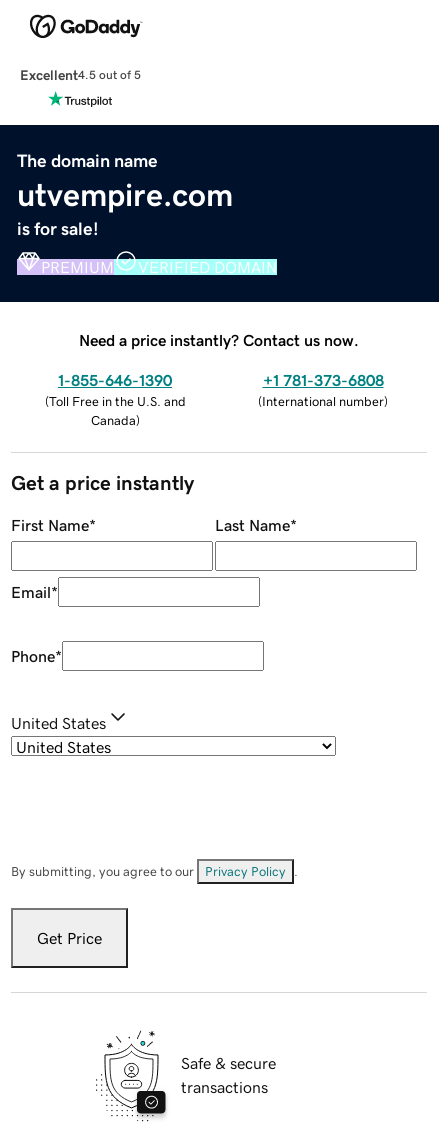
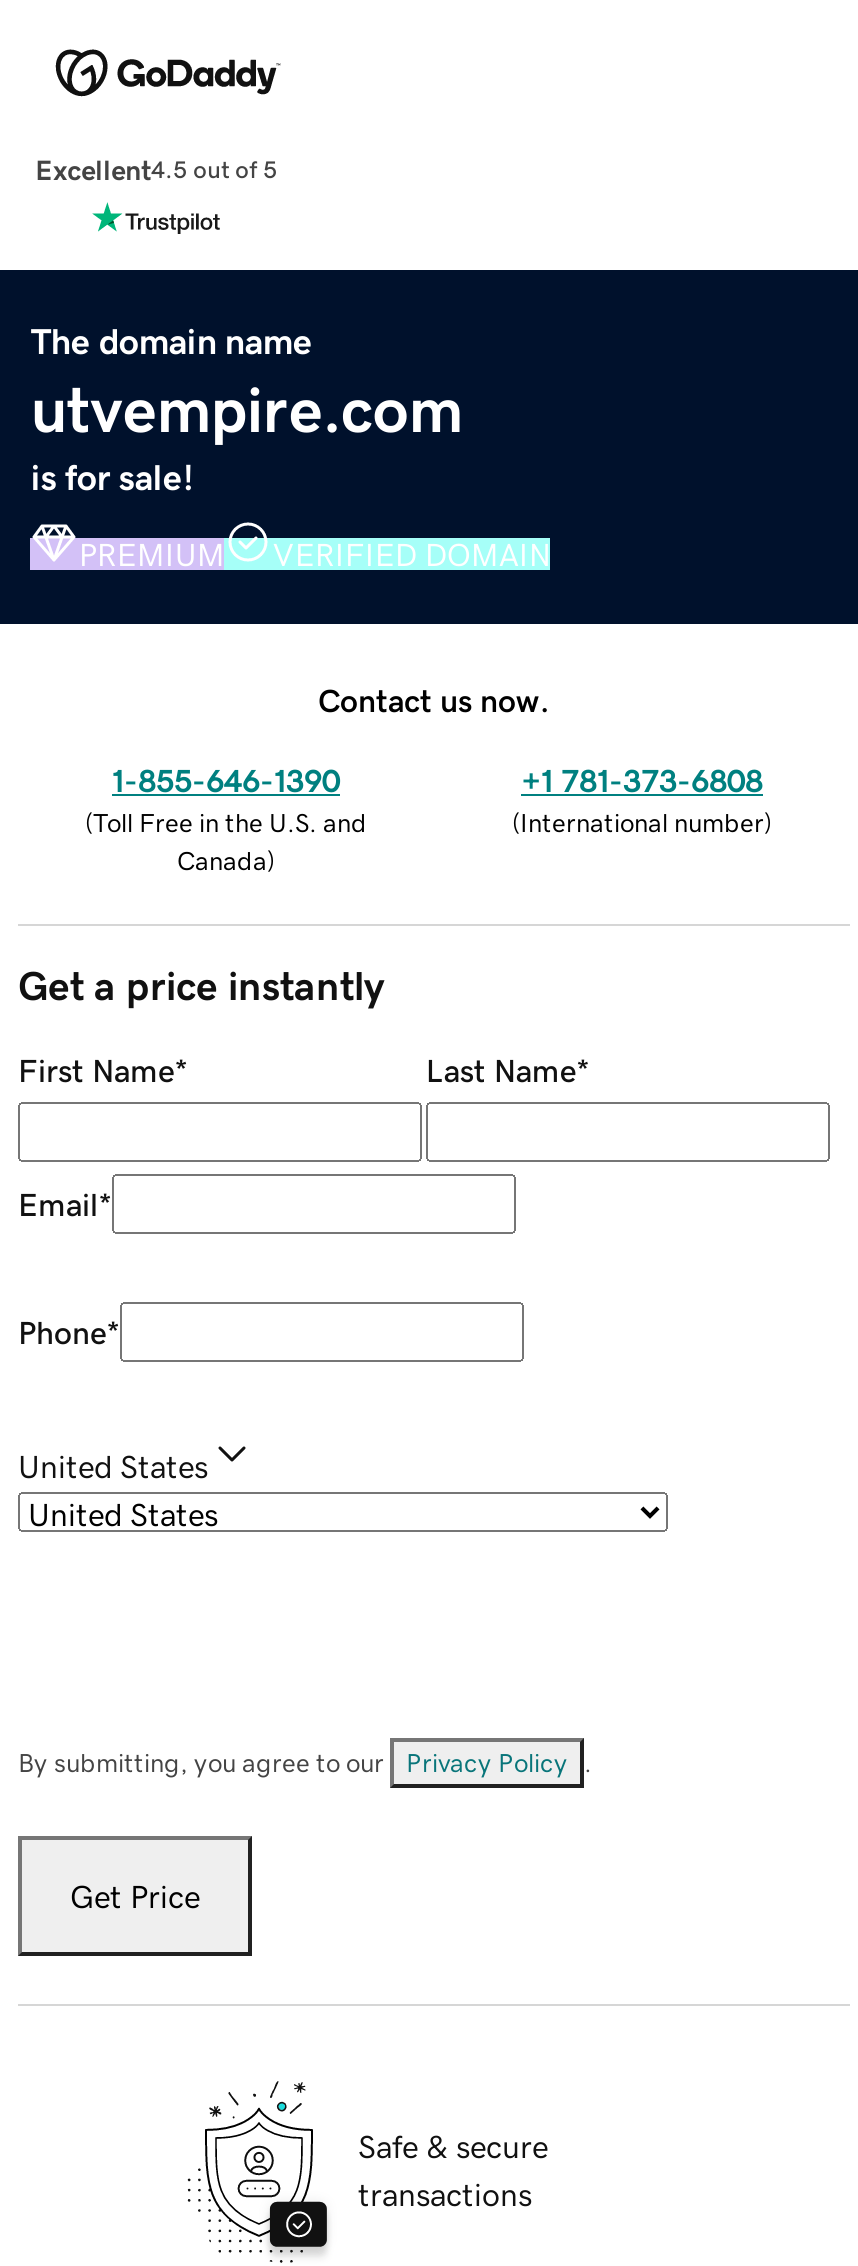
[79,332,359,348] Need a price instantly? Contact us now. -> [318,683,550,715] Contact us now.

